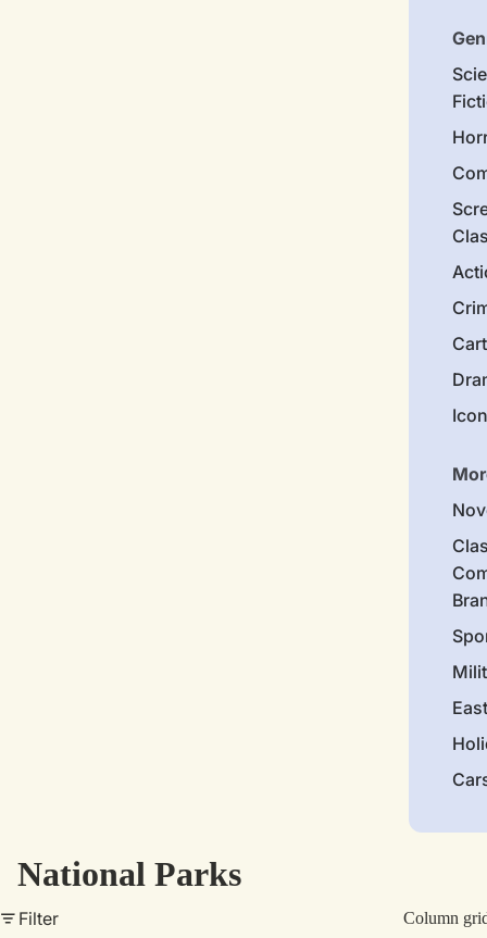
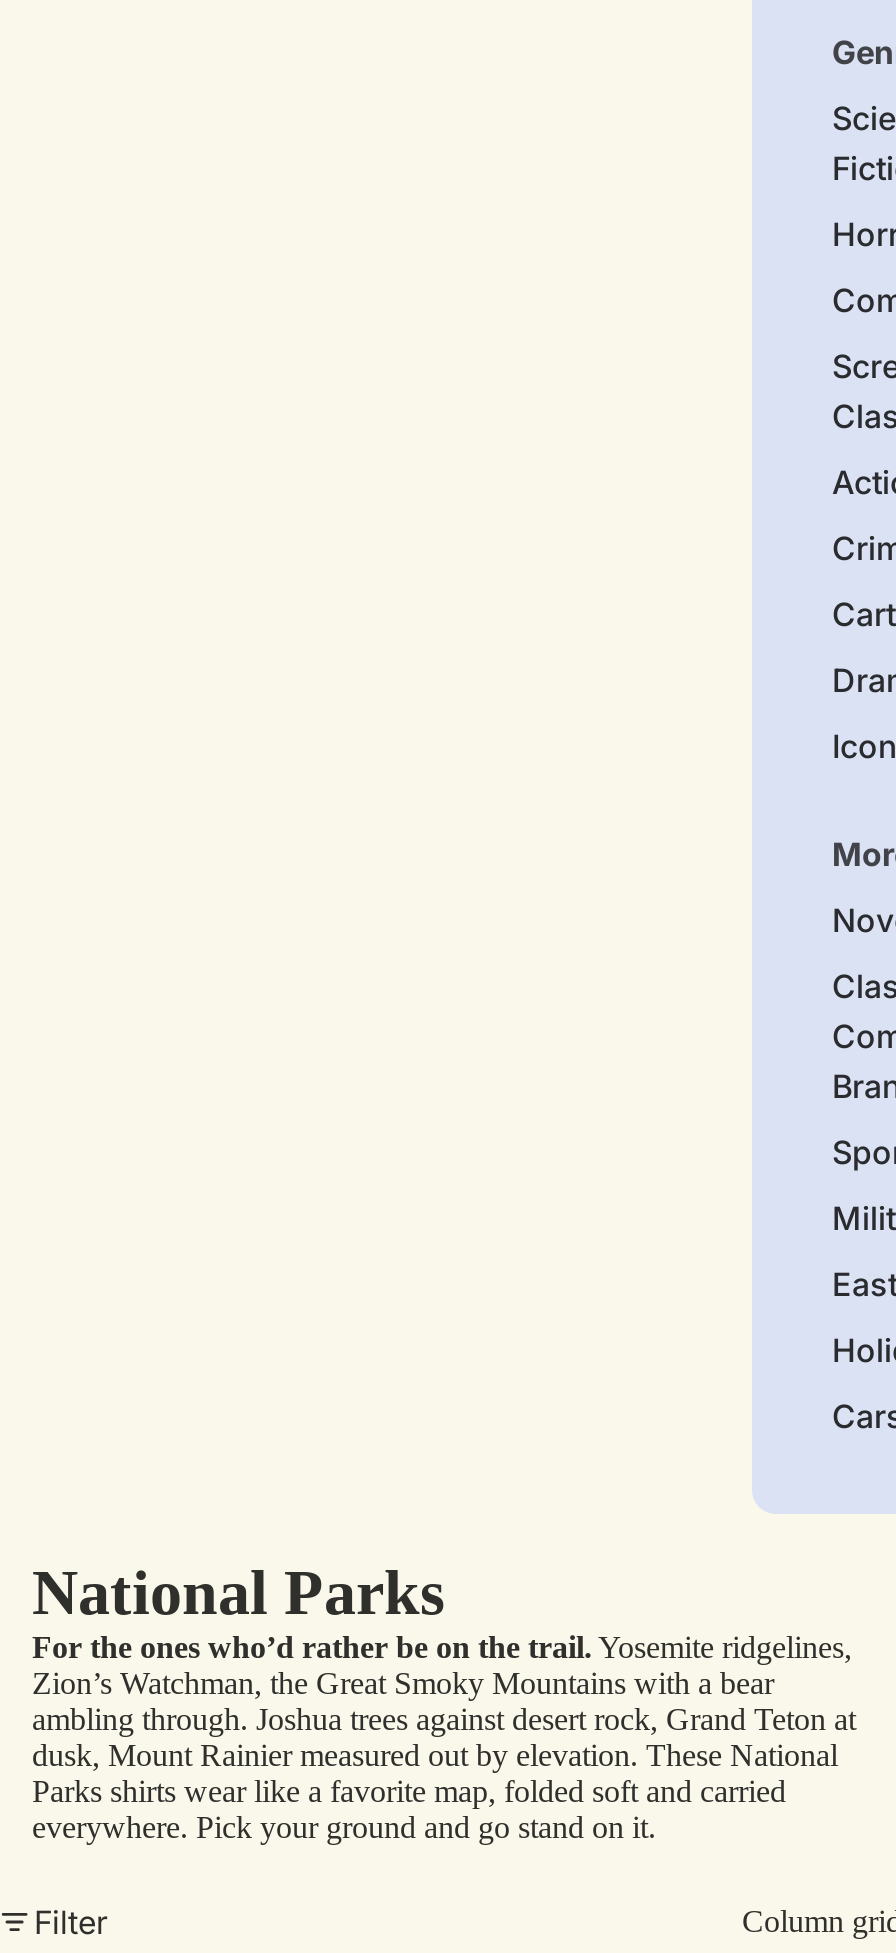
none -> [32,1630,856,1844] For the ones who’d rather be on the trail. Yosemite ridgelines, | Zion’s Watchman, the Great Smoky Mountains with a bear | ambling through. Joshua trees against desert rock, Grand Teton at | dusk, Mount Rainier measured out by elevation. These National | Parks shirts wear like a favorite map, folded soft and carried | everywhere. Pick your ground and go stand on it.

